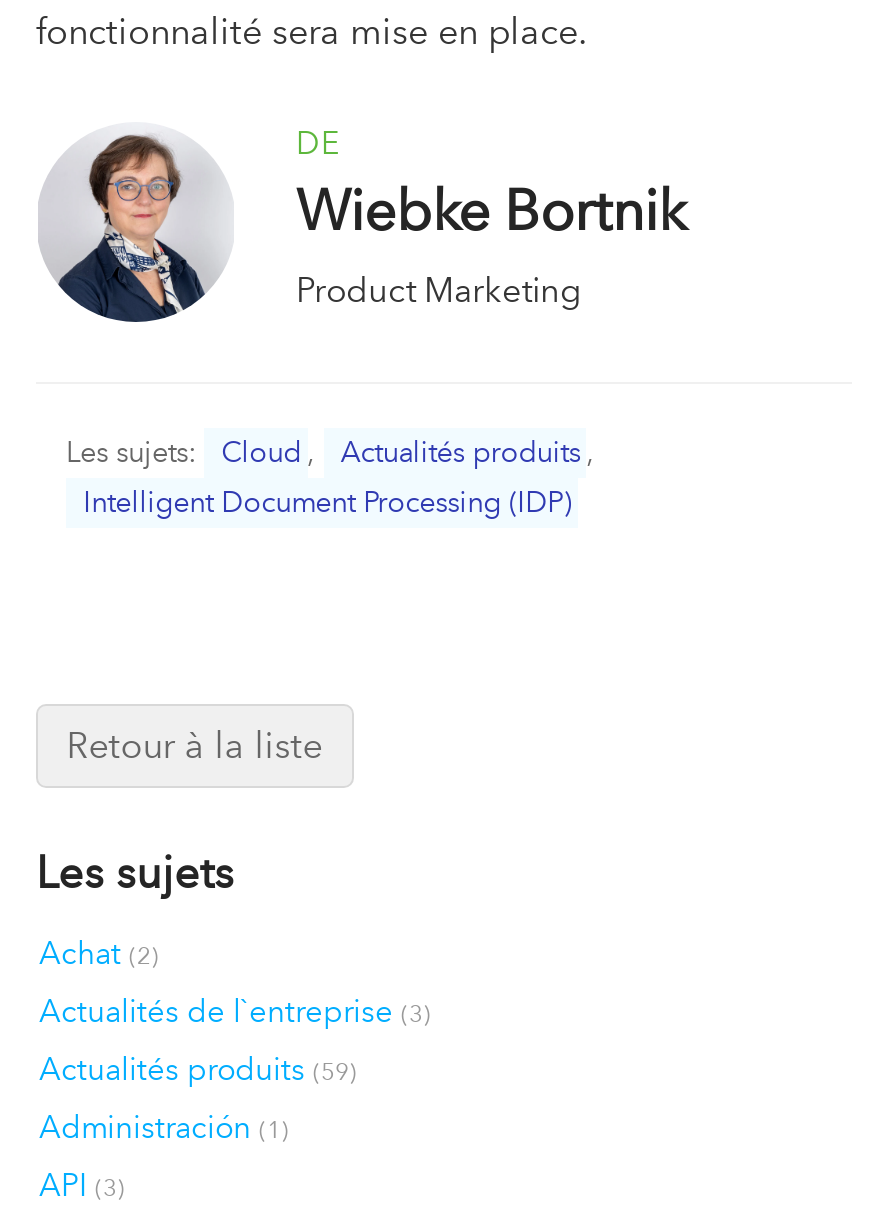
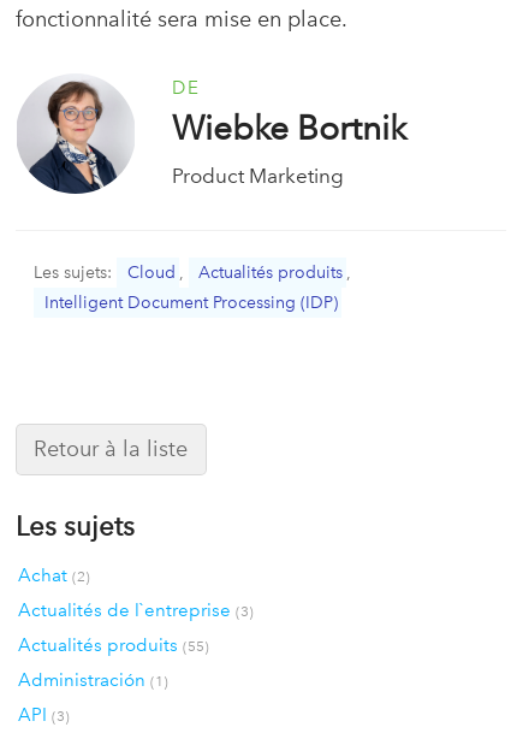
[39,1052,357,1088] Actualités produits (59) -> [17,634,209,655] Actualités produits (55)

